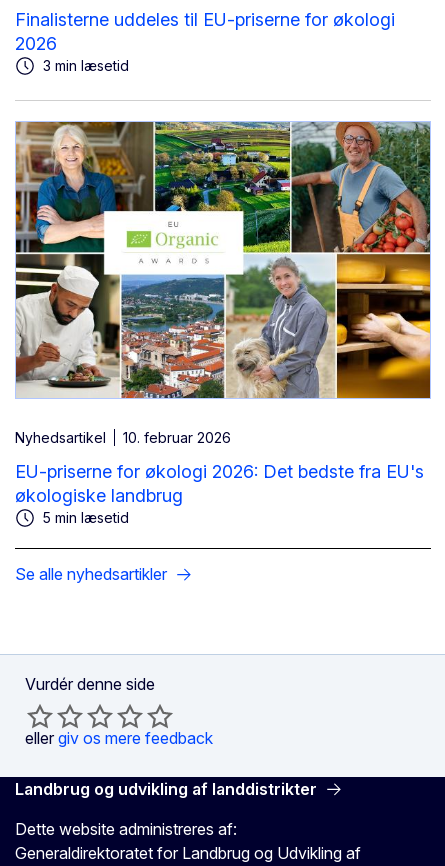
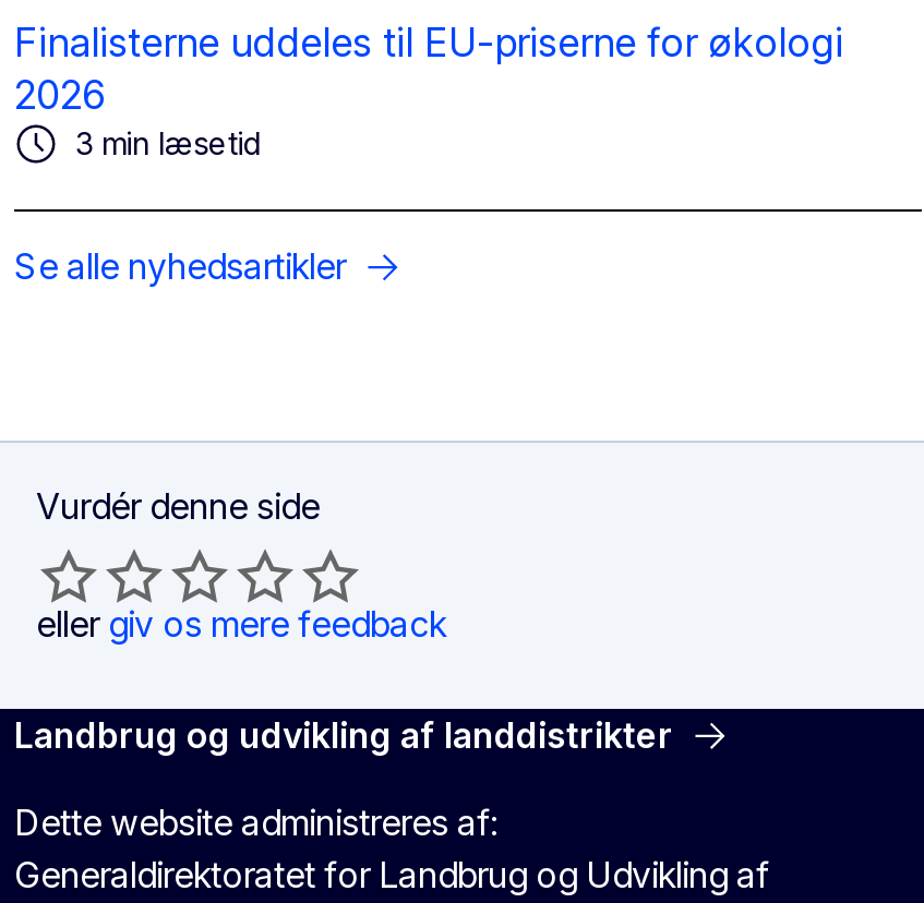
[14,121,432,526] [image] | Nyhedsartikel | 10. februar 2026 | EU-priserne for økologi 2026: Det bedste fra EU's | økologiske landbrug | 5 min læsetid -> none

